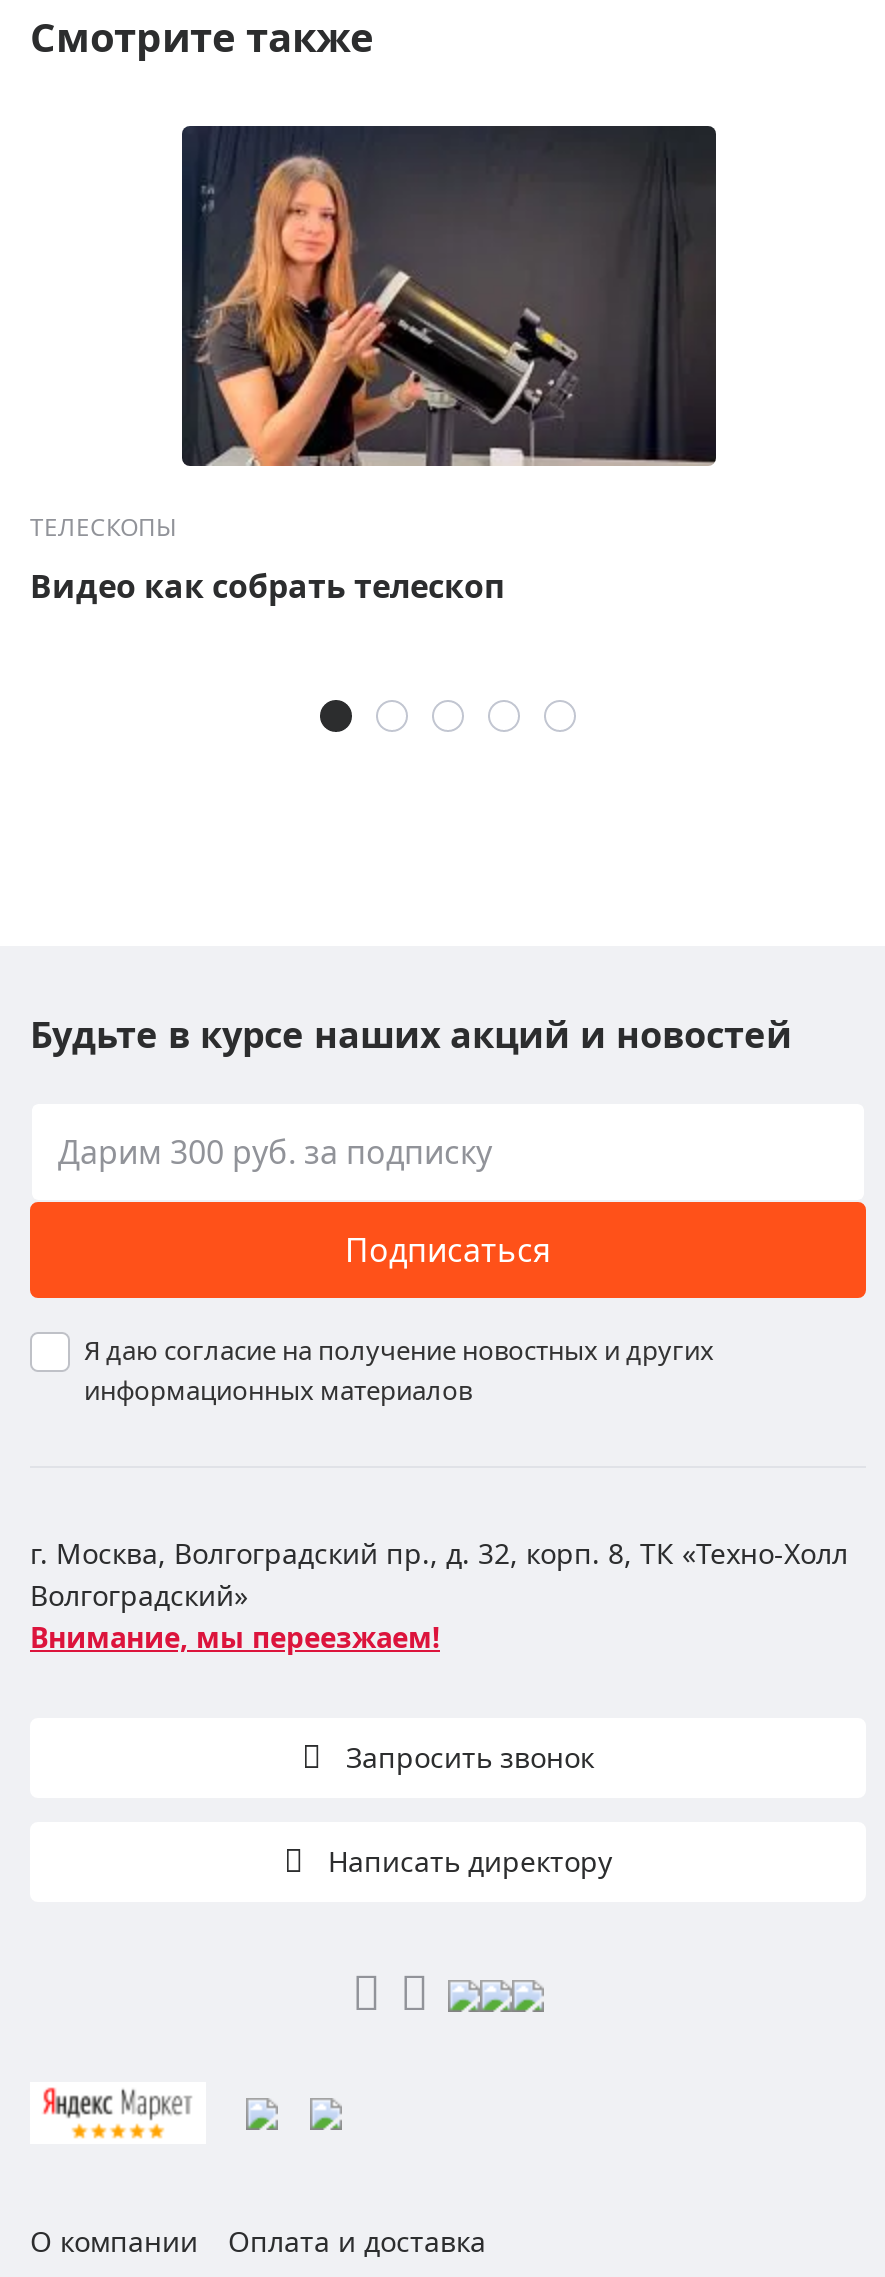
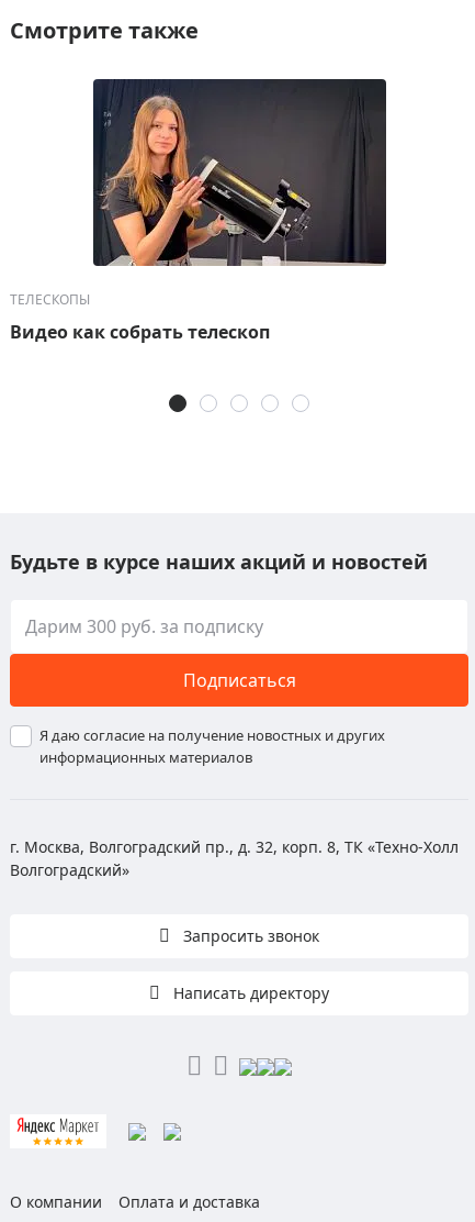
[30,1618,440,1656] Внимание, мы переезжаем! -> none

